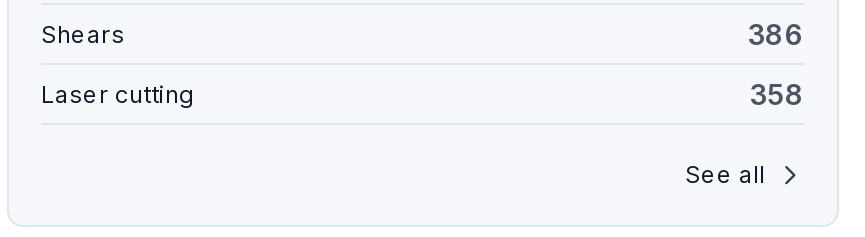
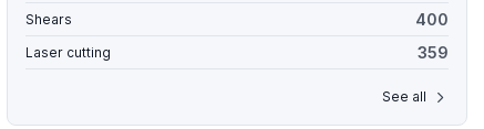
[747,18,805,52] 386 -> [415,10,449,29] 400
[749,78,805,112] 358 -> [418,44,449,62] 359

